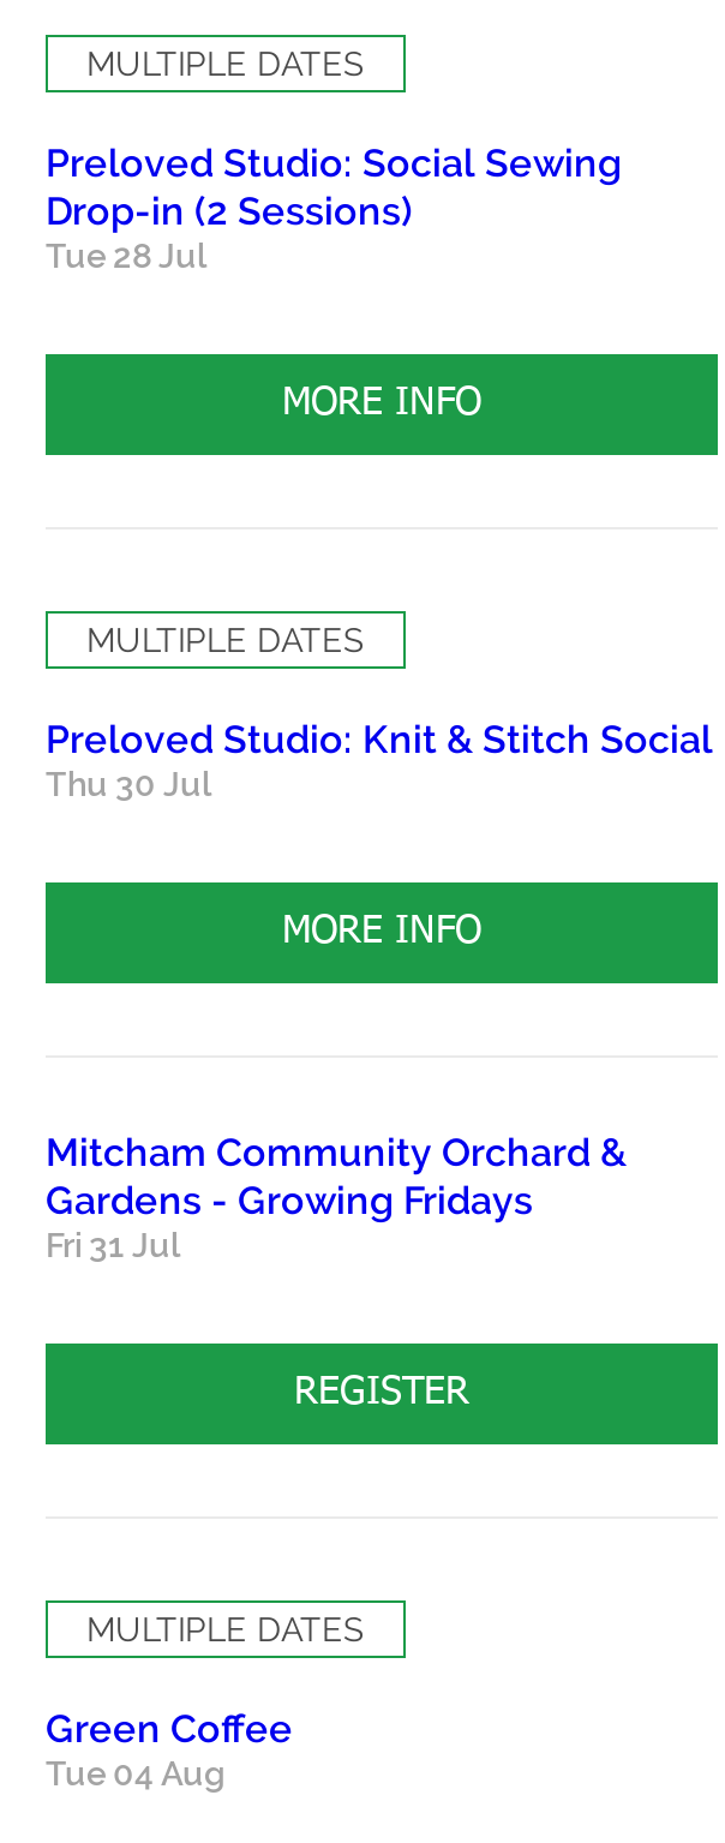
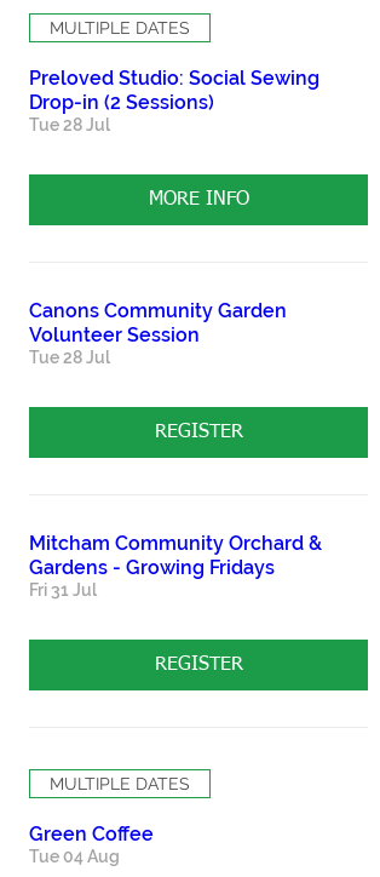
[46,620,713,804] MULTIPLE DATES | Preloved Studio: Knit & Stitch Social | Thu 30 Jul -> [29,300,287,367] Canons Community Garden | Volunteer Session | Tue 28 Jul
[282,914,481,953] MORE INFO -> [154,423,243,442] REGISTER

